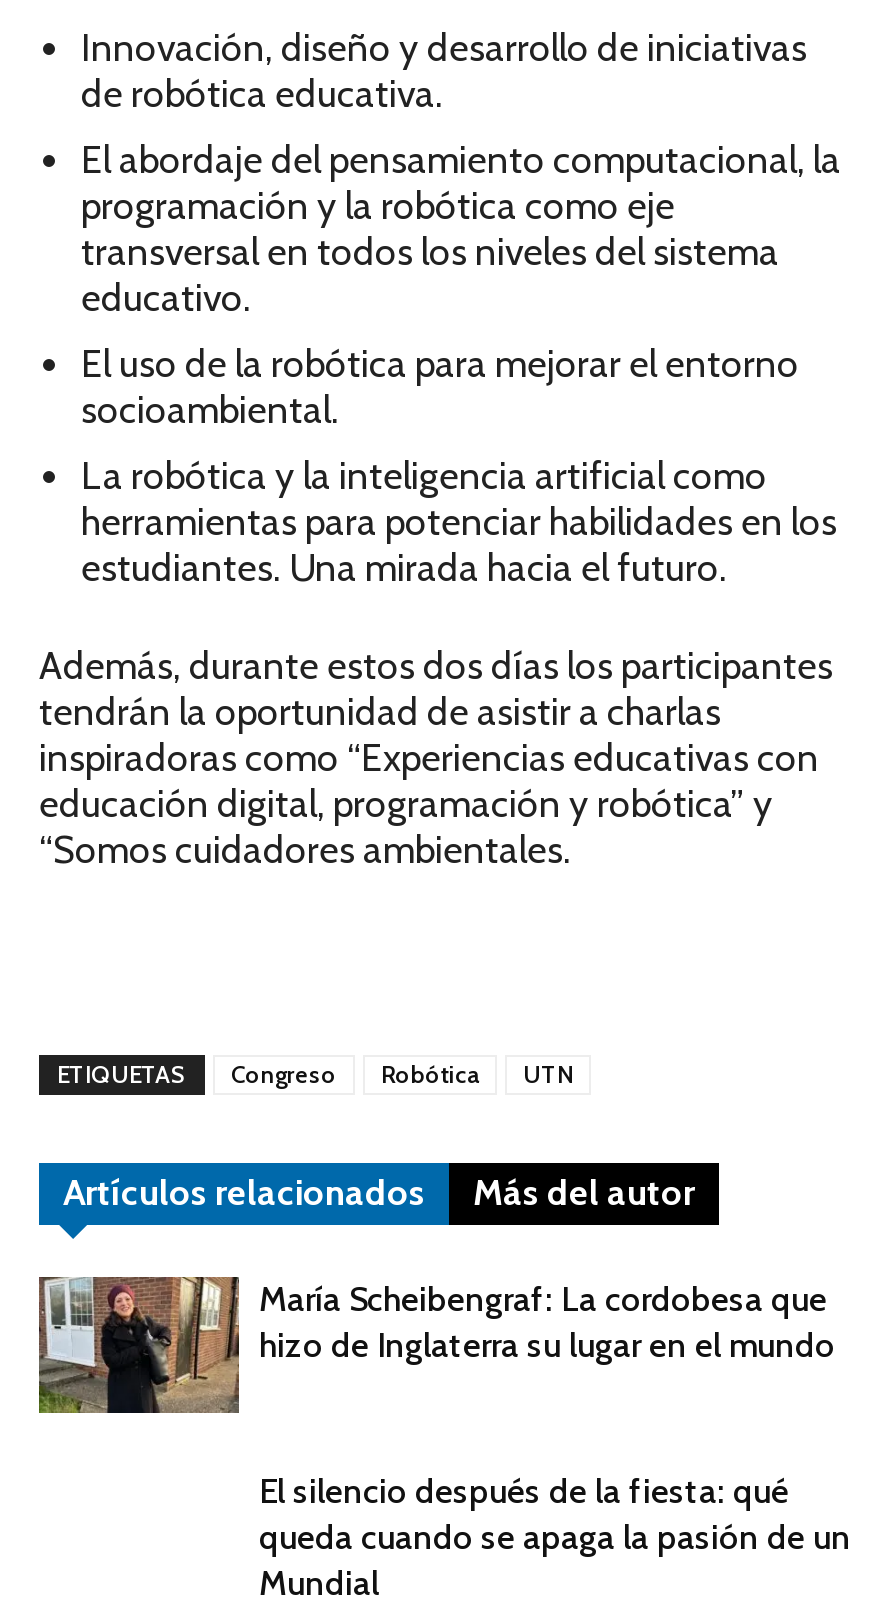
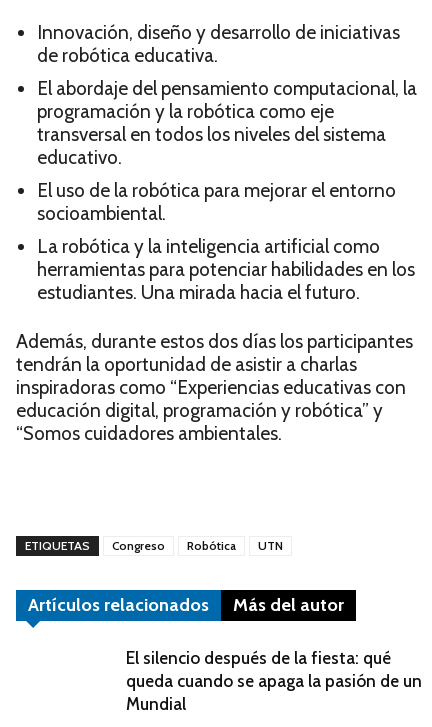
[37,1275,835,1415] [image] | María Scheibengraf: La cordobesa que | hizo de Inglaterra su lugar en el mundo -> none

